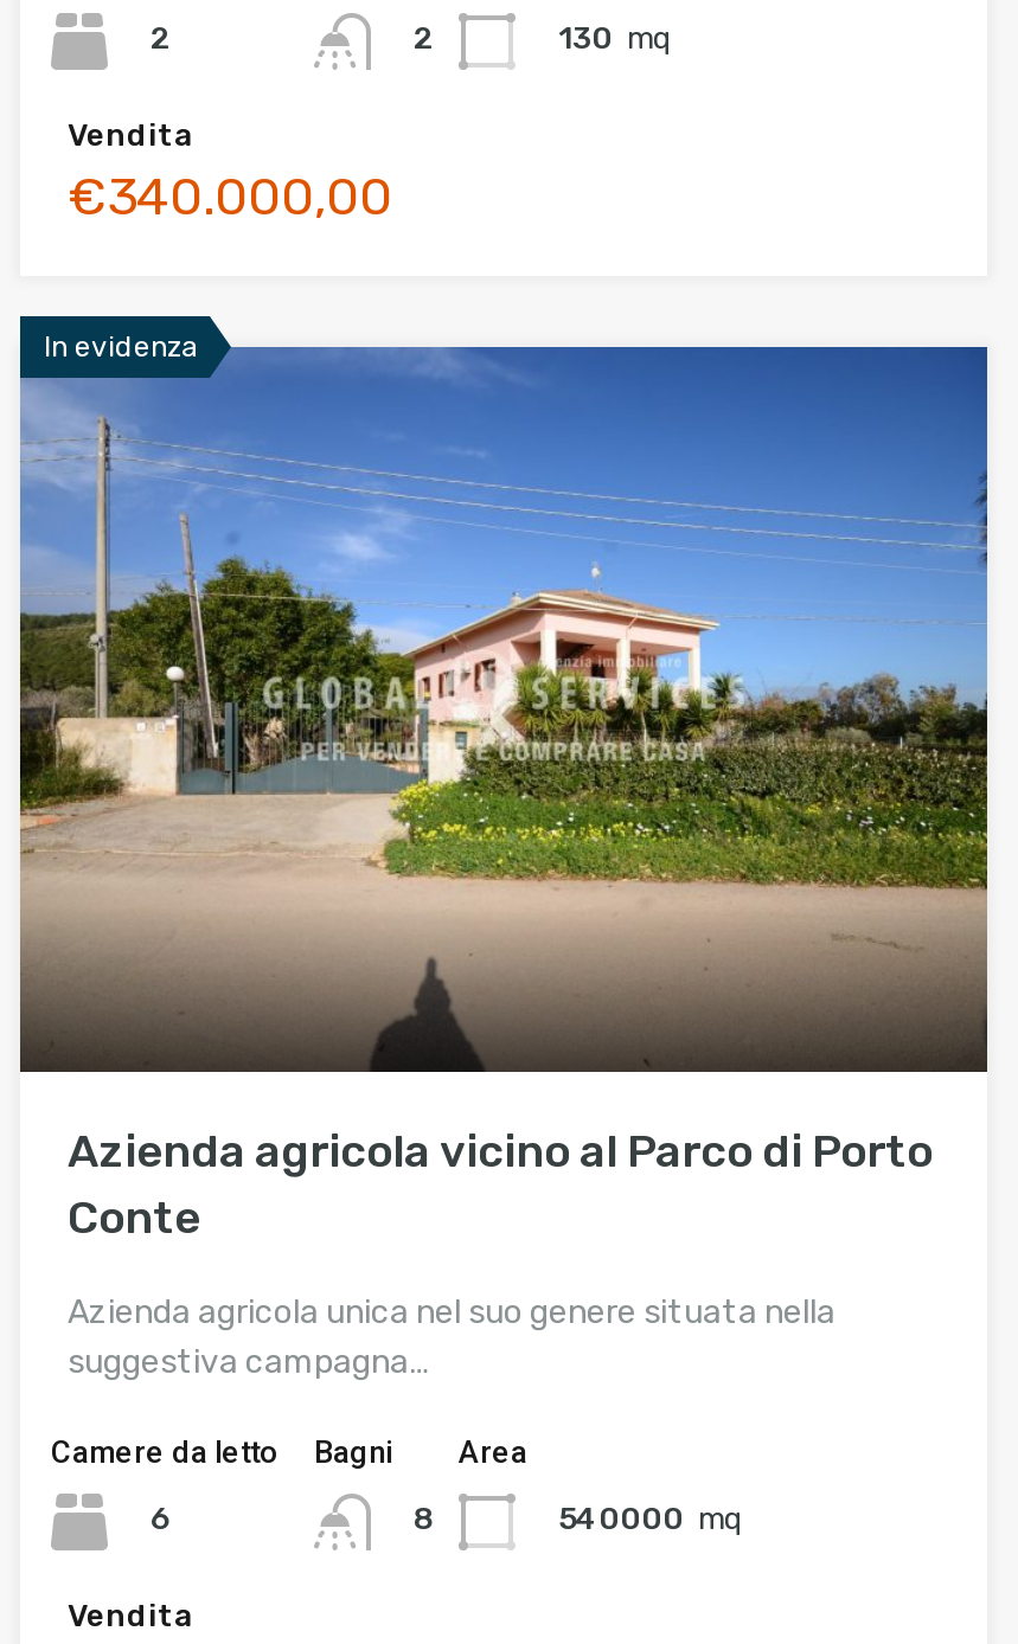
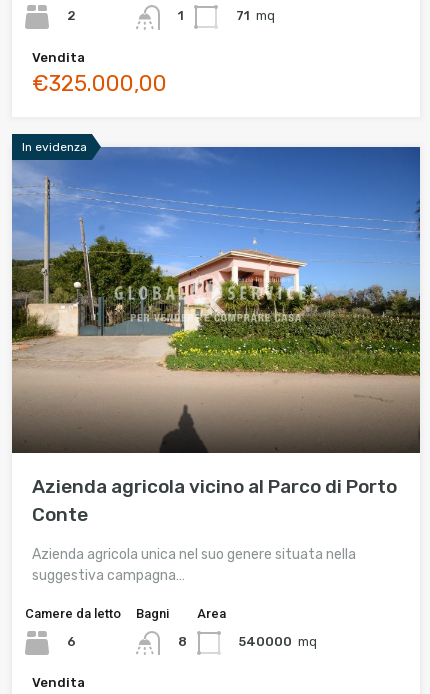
[414,20,435,56] 2 -> [178,8,184,23] 1
[558,20,672,55] 130 mq -> [236,8,275,23] 71 mq
[68,165,392,229] €340.000,00 -> [32,69,167,96] €325.000,00

